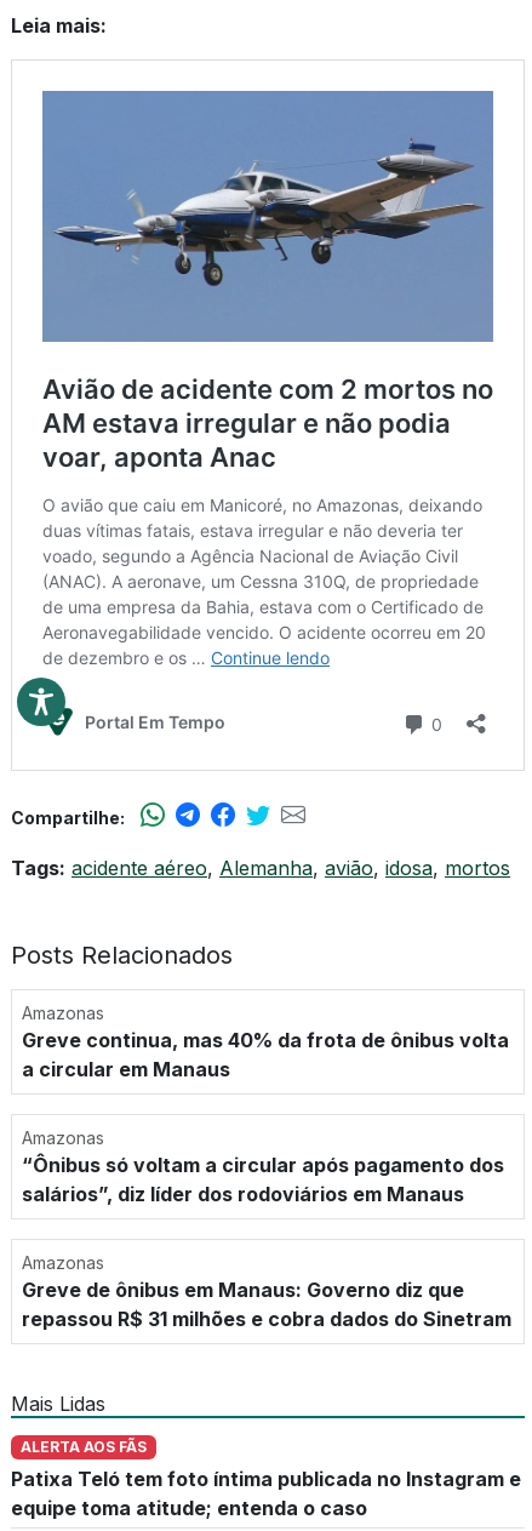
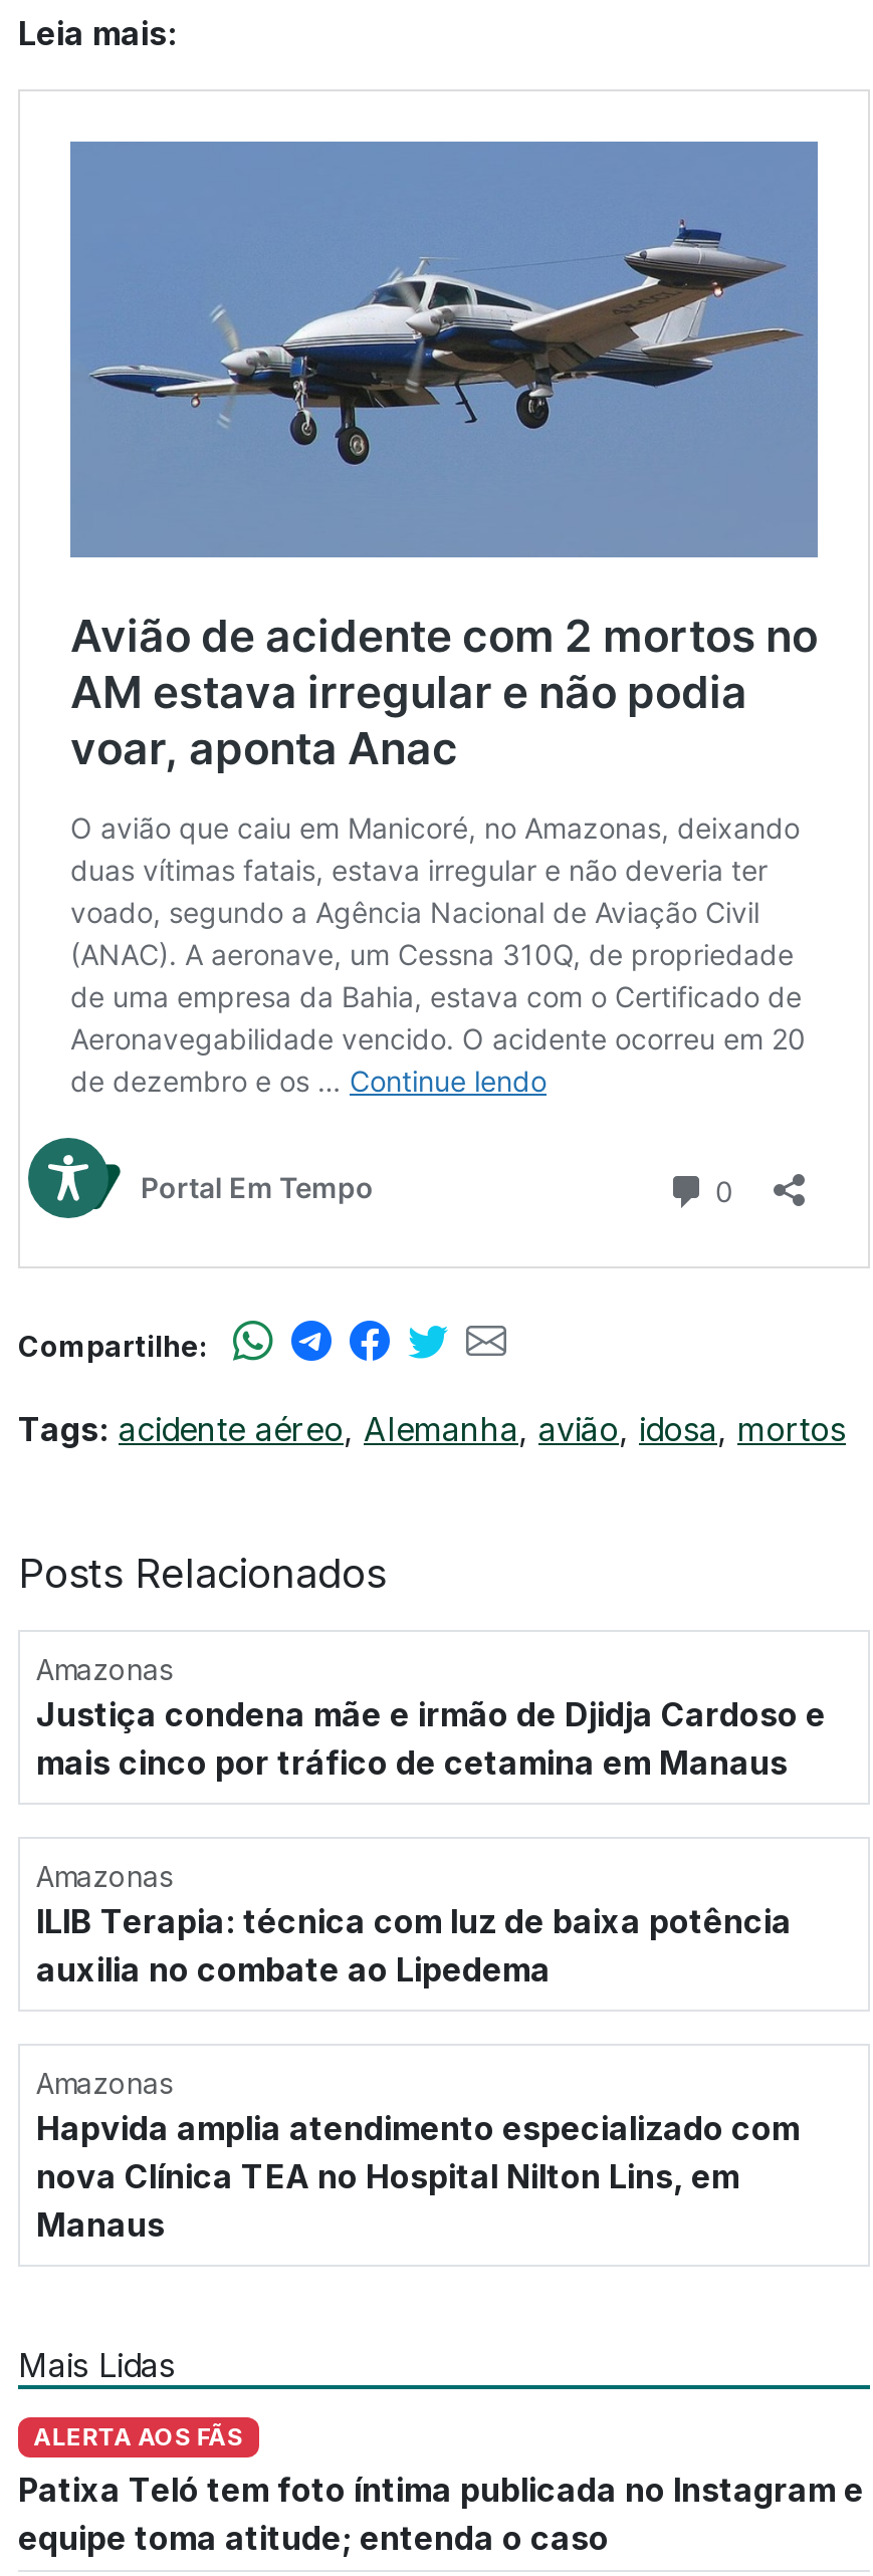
[16,676,67,741] [image] -> [26,1114,108,1220] [image]
[22,1028,509,1081] Greve continua, mas 40% da frota de ônibus volta | a circular em Manaus -> [36,1694,826,1782] Justiça condena mãe e irmão de Djidja Cardoso e | mais cinco por tráfico de cetamina em Manaus
[22,1153,504,1206] “Ônibus só voltam a circular após pagamento dos | salários”, diz líder dos rodoviários em Manaus -> [36,1901,792,1989] ILIB Terapia: técnica com luz de baixa potência | auxilia no combate ao Lipedema
[22,1277,511,1331] Greve de ônibus em Manaus: Governo diz que | repassou R$ 31 milhões e cobra dados do Sinetram -> [36,2108,800,2244] Hapvida amplia atendimento especializado com | nova Clínica TEA no Hospital Nilton Lins, em | Manaus

